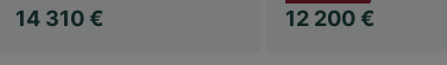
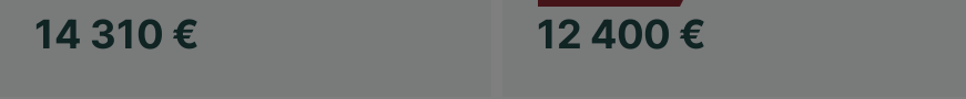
[285,5,374,30] 12 200 € -> [537,10,705,56] 12 400 €

